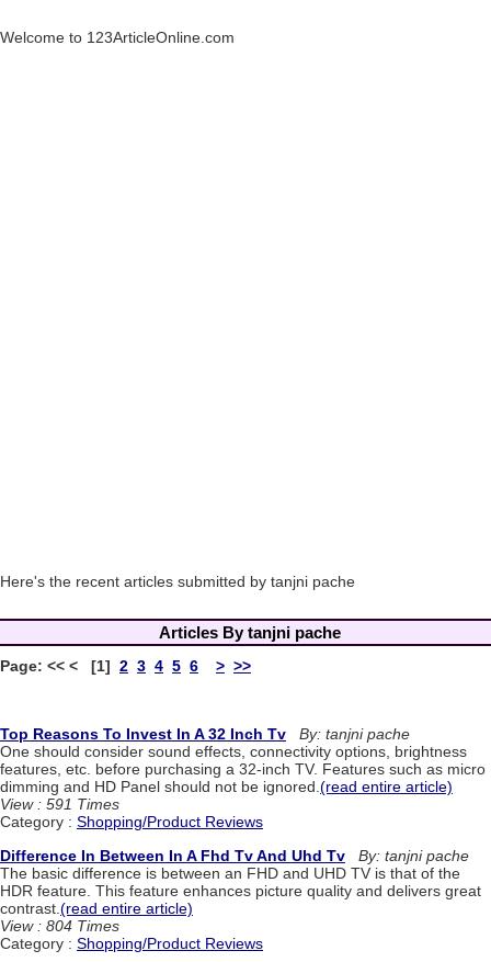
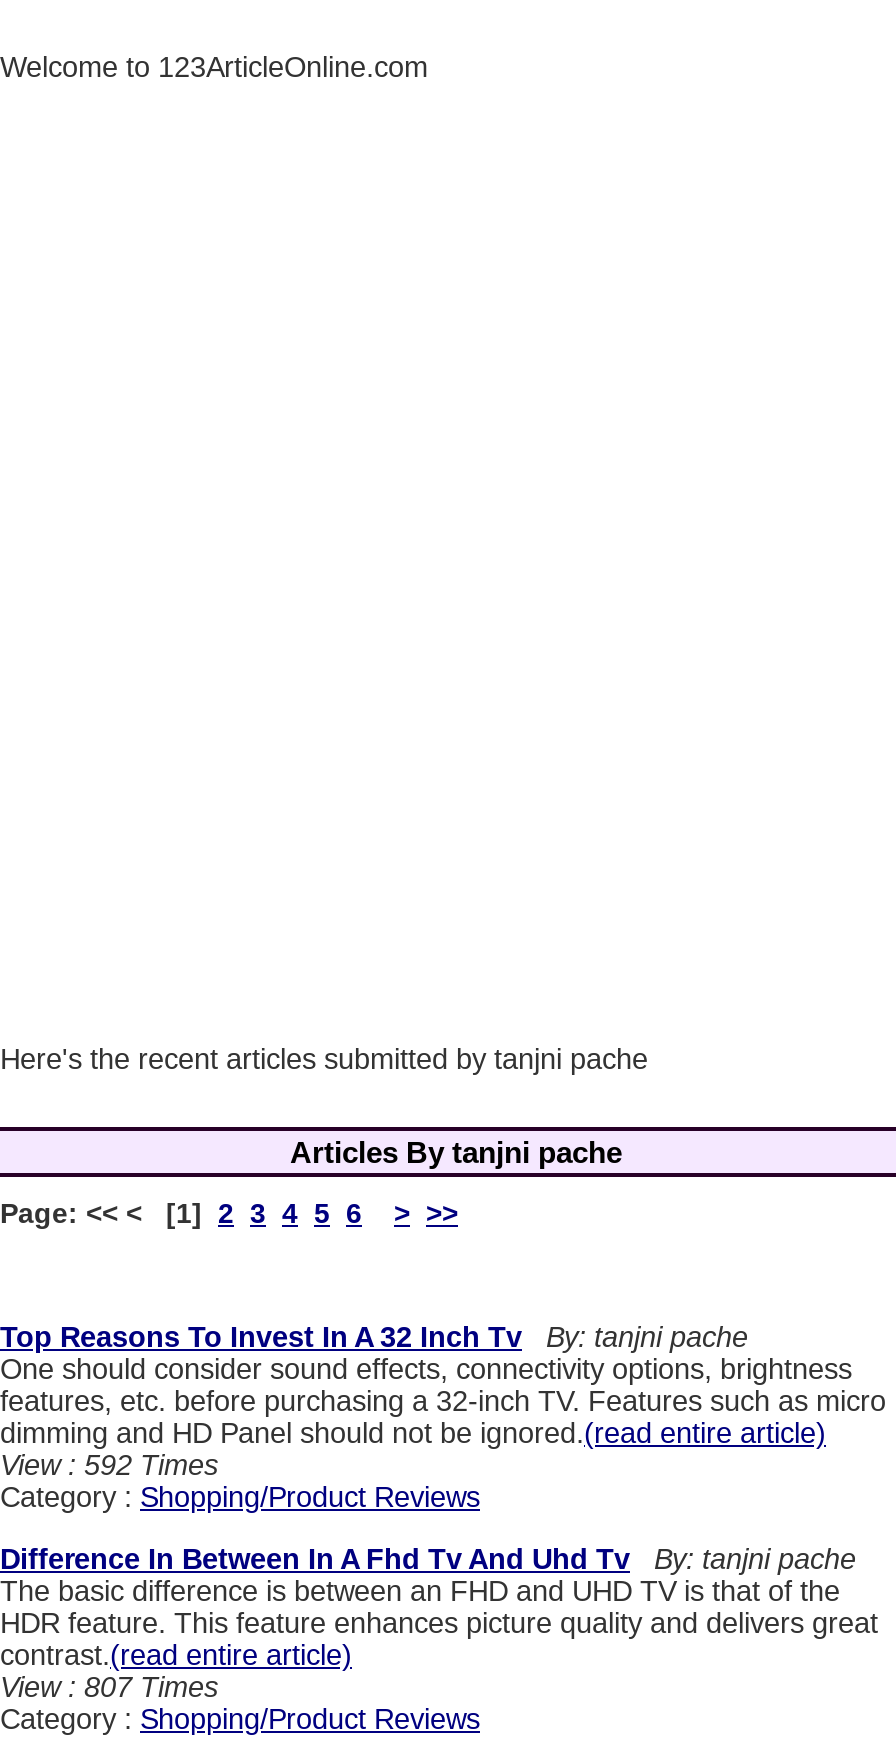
[0,796,119,813] View : 591 Times -> [0,1450,218,1482] View : 592 Times
[0,917,119,934] View : 804 Times -> [0,1671,218,1703] View : 807 Times

